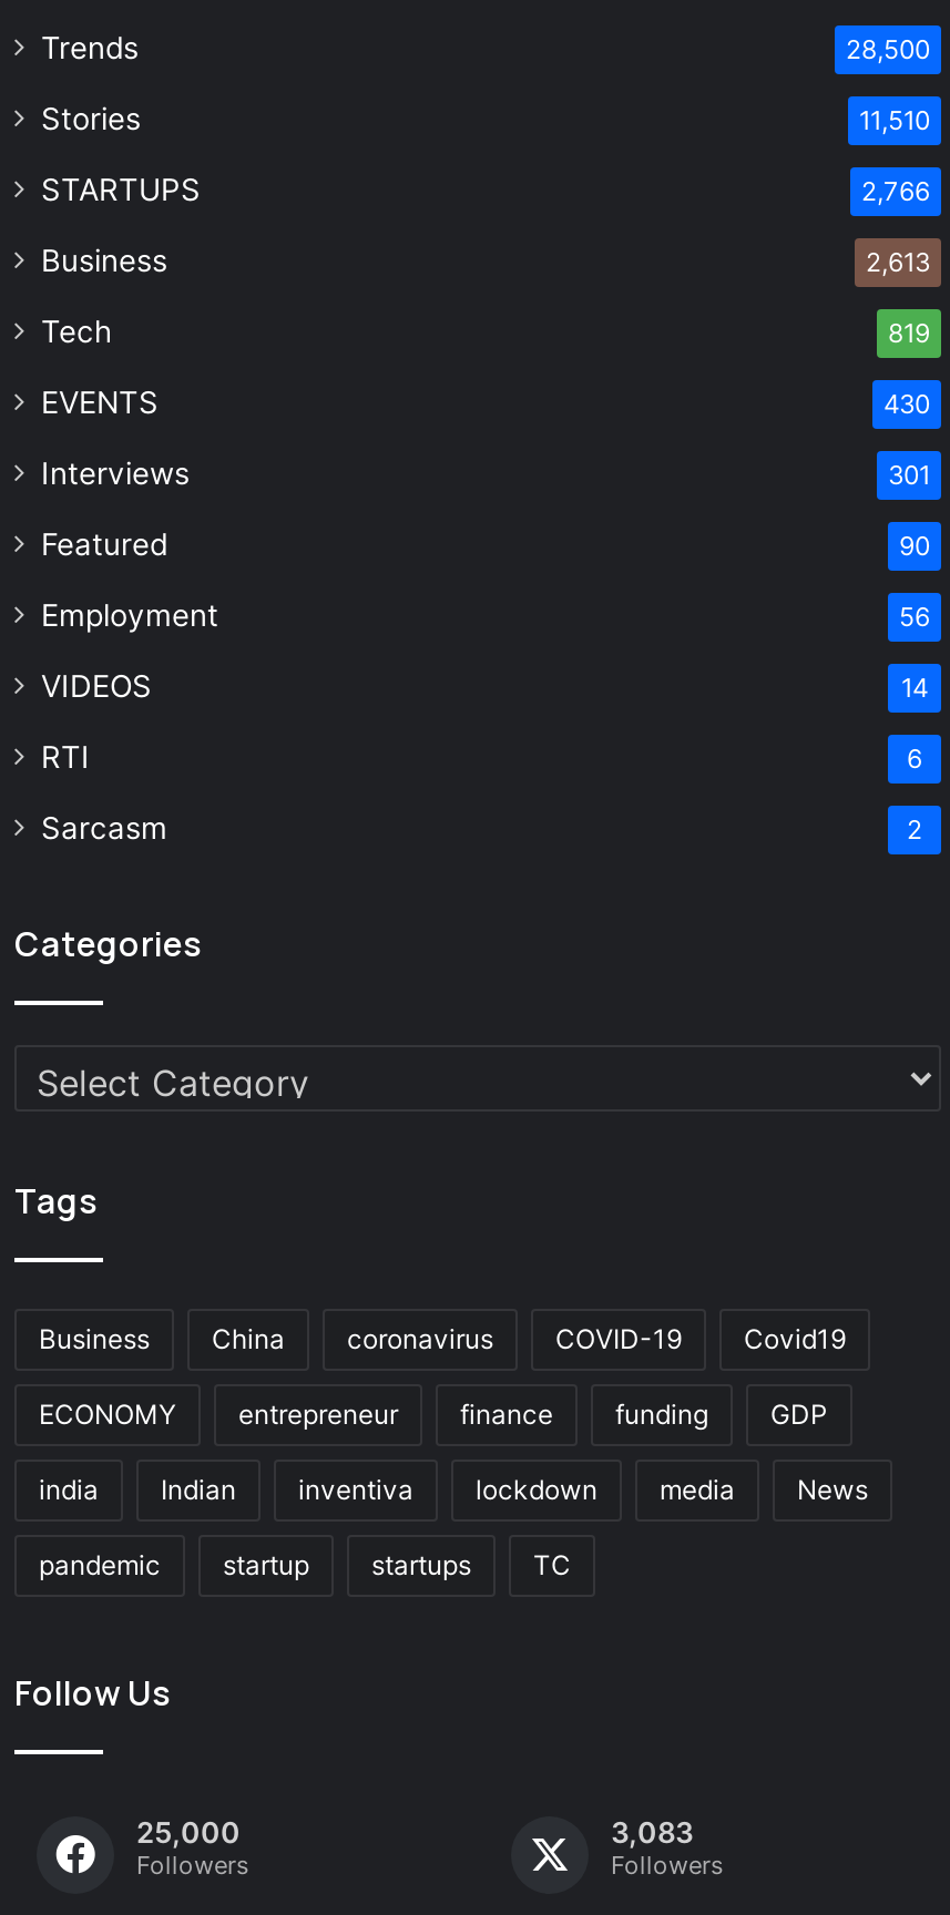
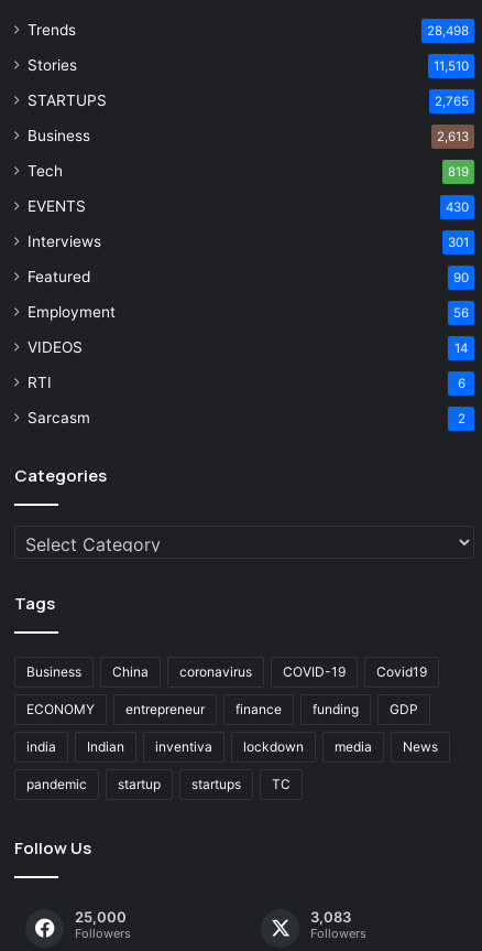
[846,34,930,65] 28,500 -> [427,23,469,38] 28,498
[861,176,930,207] 2,766 -> [435,93,469,109] 2,765

